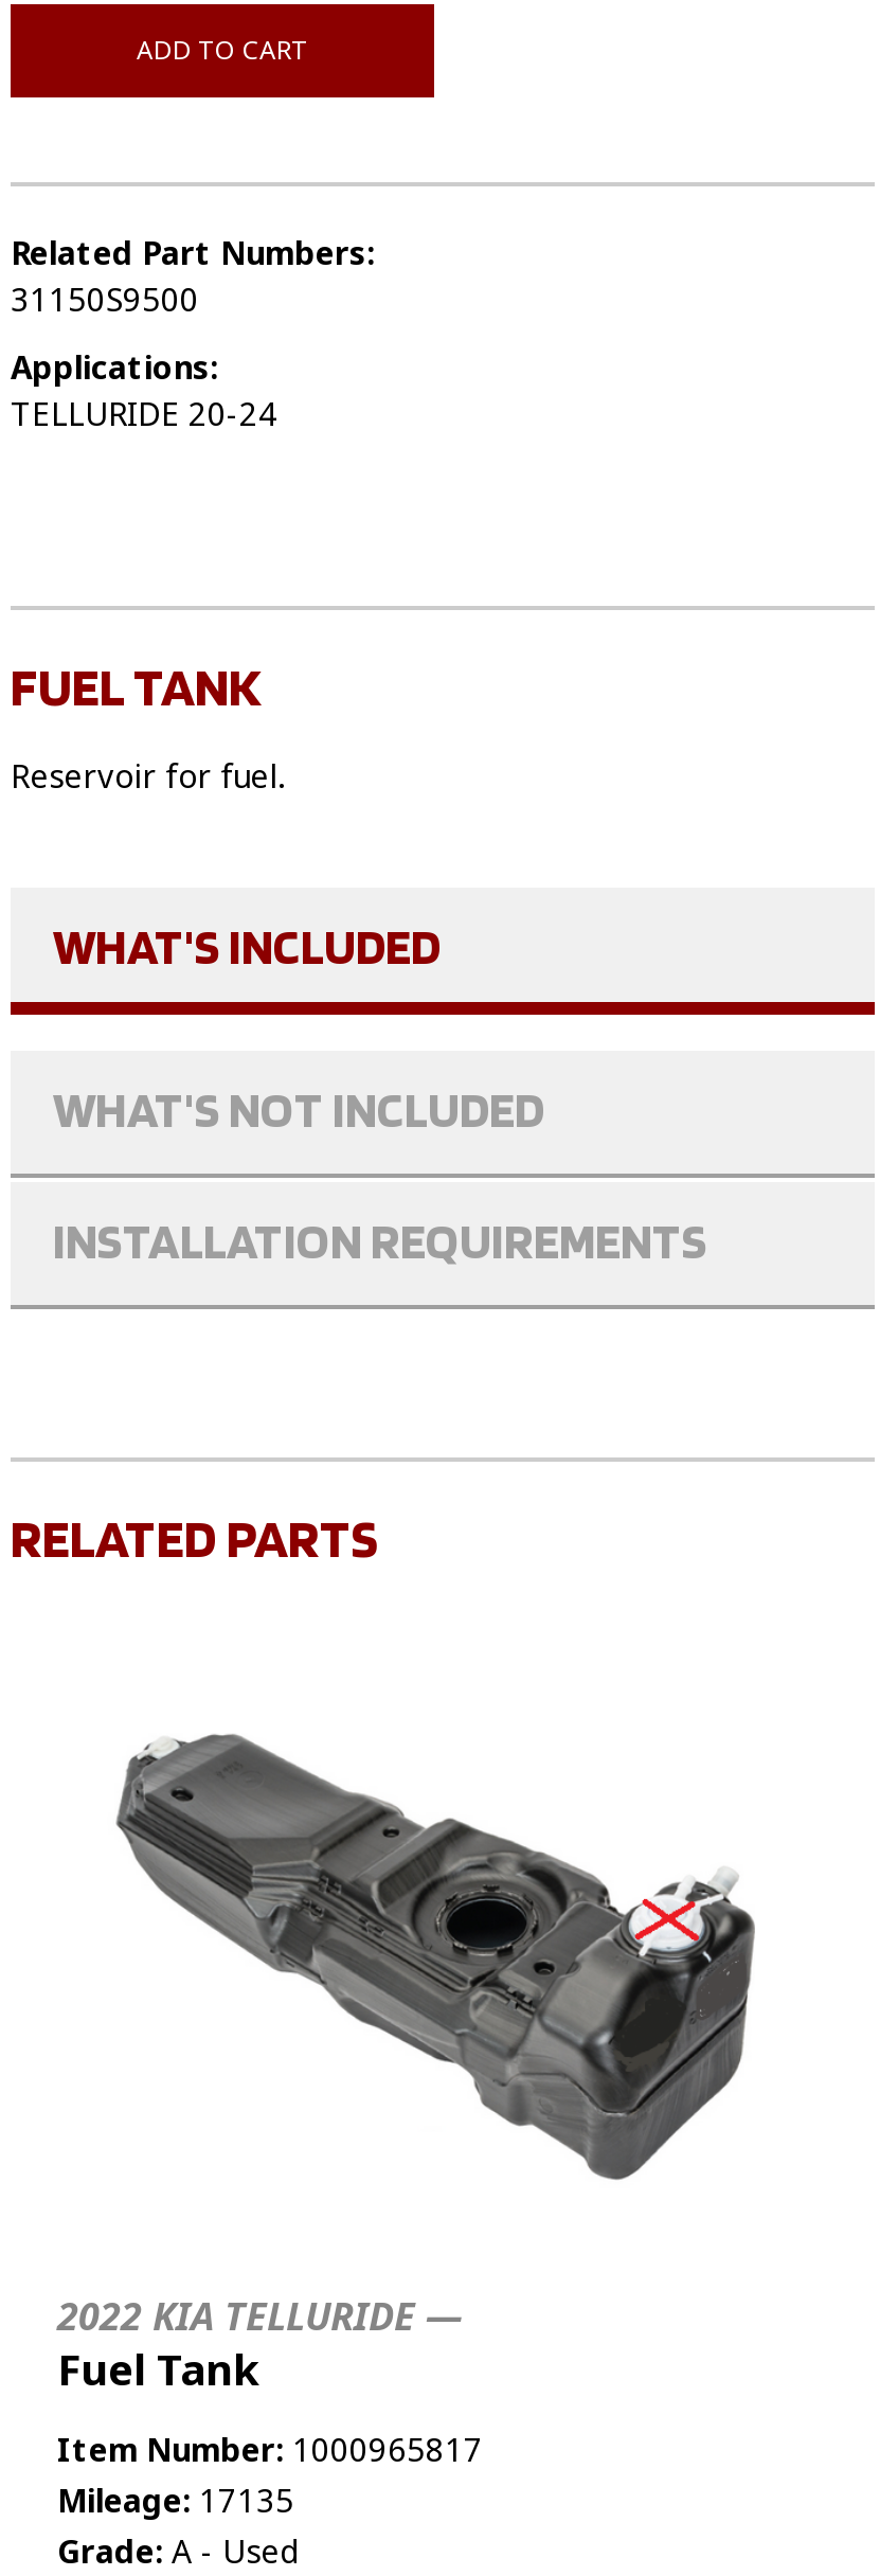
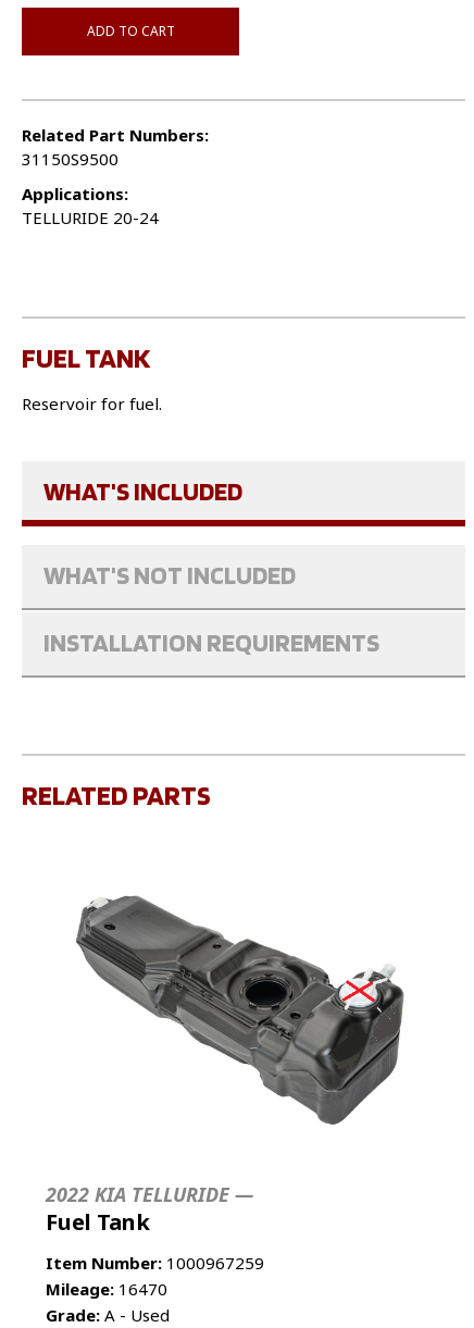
[57,2427,483,2470] Item Number: 1000965817 -> [46,1252,264,1273] Item Number: 1000967259
[57,2478,294,2520] Mileage: 17135 -> [46,1278,167,1300] Mileage: 16470

